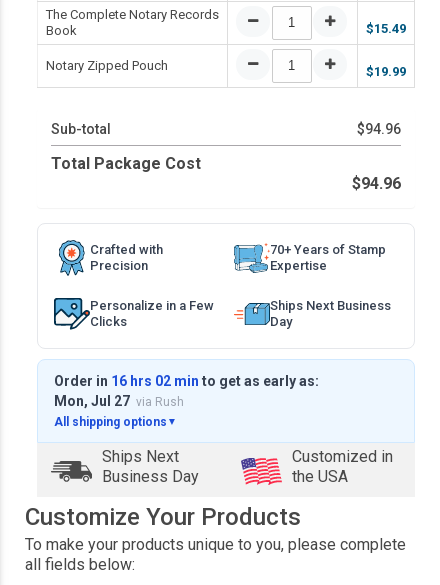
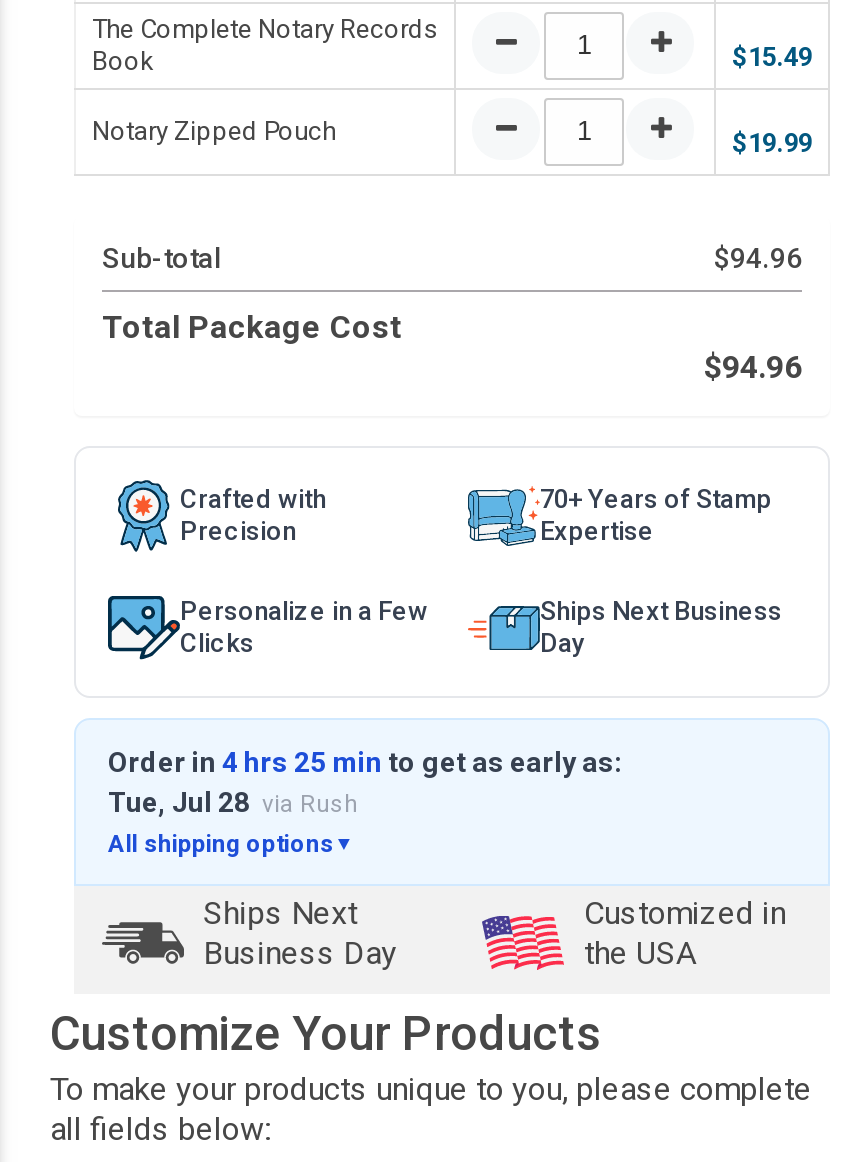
[54,373,319,389] Order in 16 hrs 02 min to get as early as: -> [108,746,622,778] Order in 4 hrs 25 min to get as early as:
[54,393,184,409] Mon, Jul 27 via Rush -> [108,786,358,818] Tue, Jul 28 via Rush

